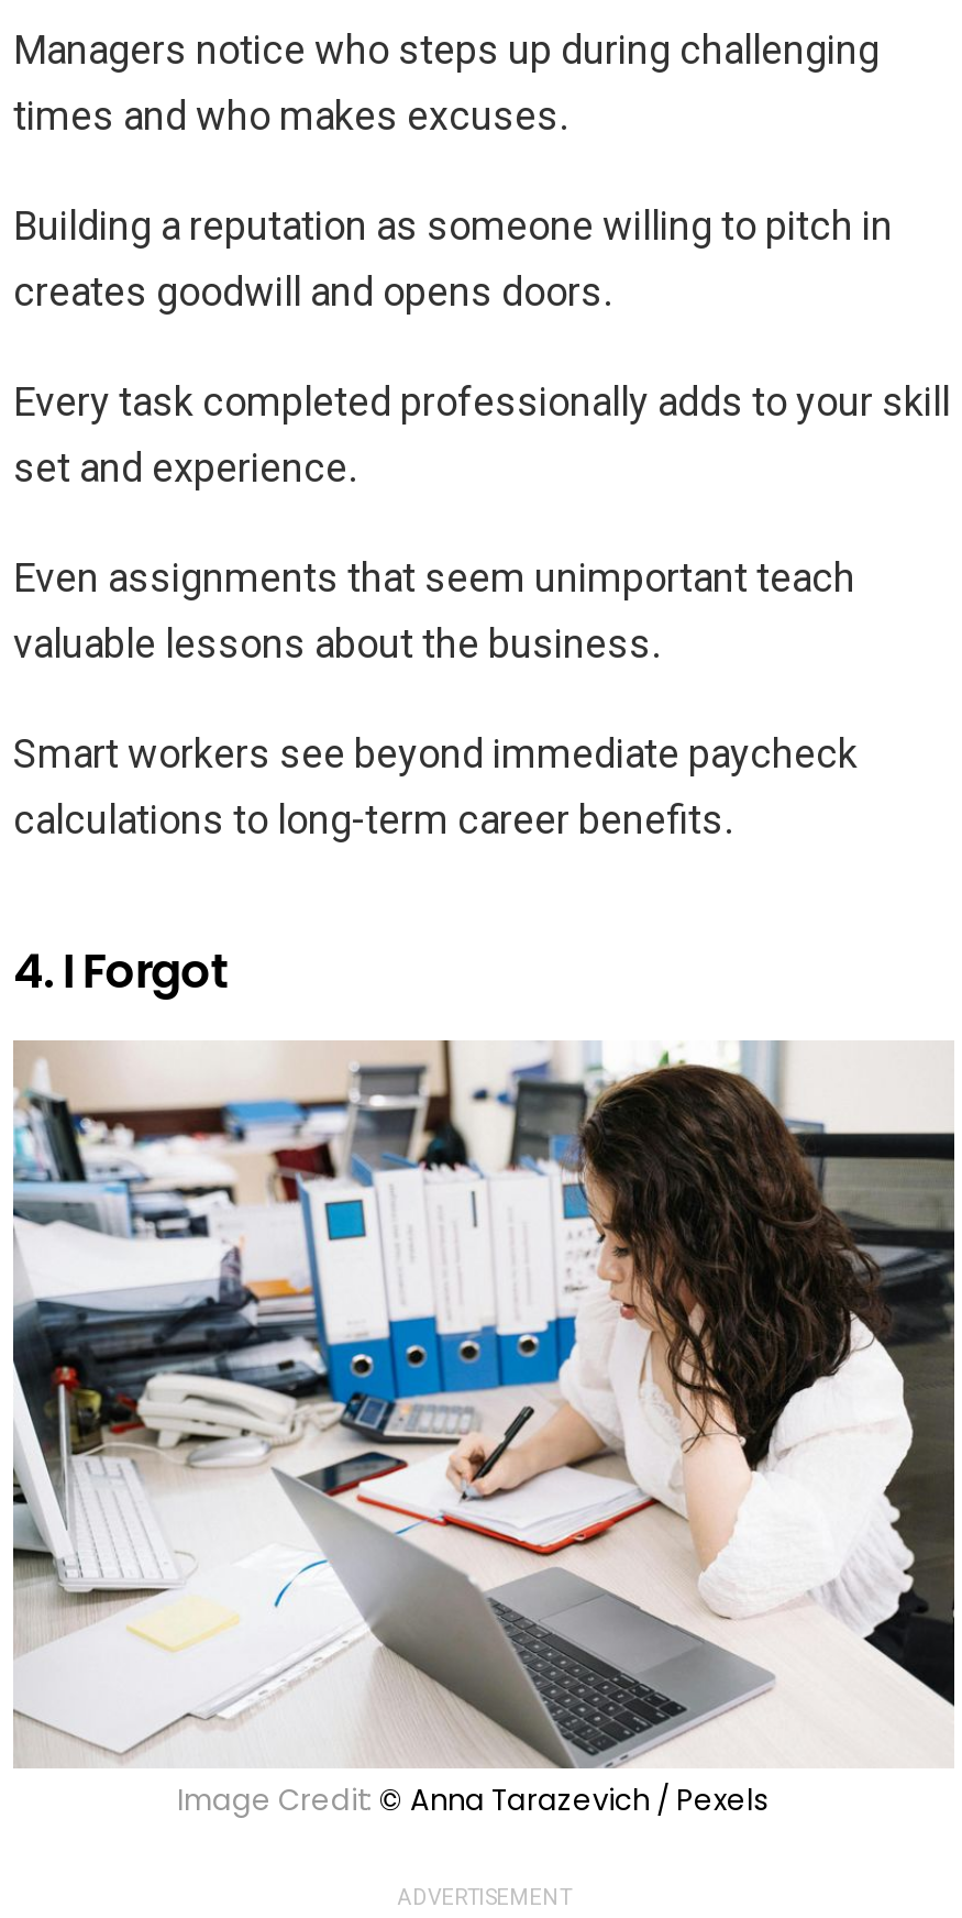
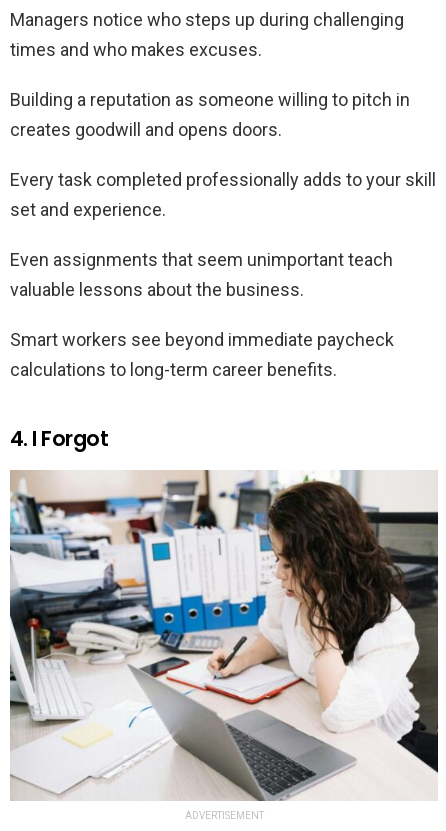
[177,1778,769,1820] Image Credit: © Anna Tarazevich / Pexels -> none

